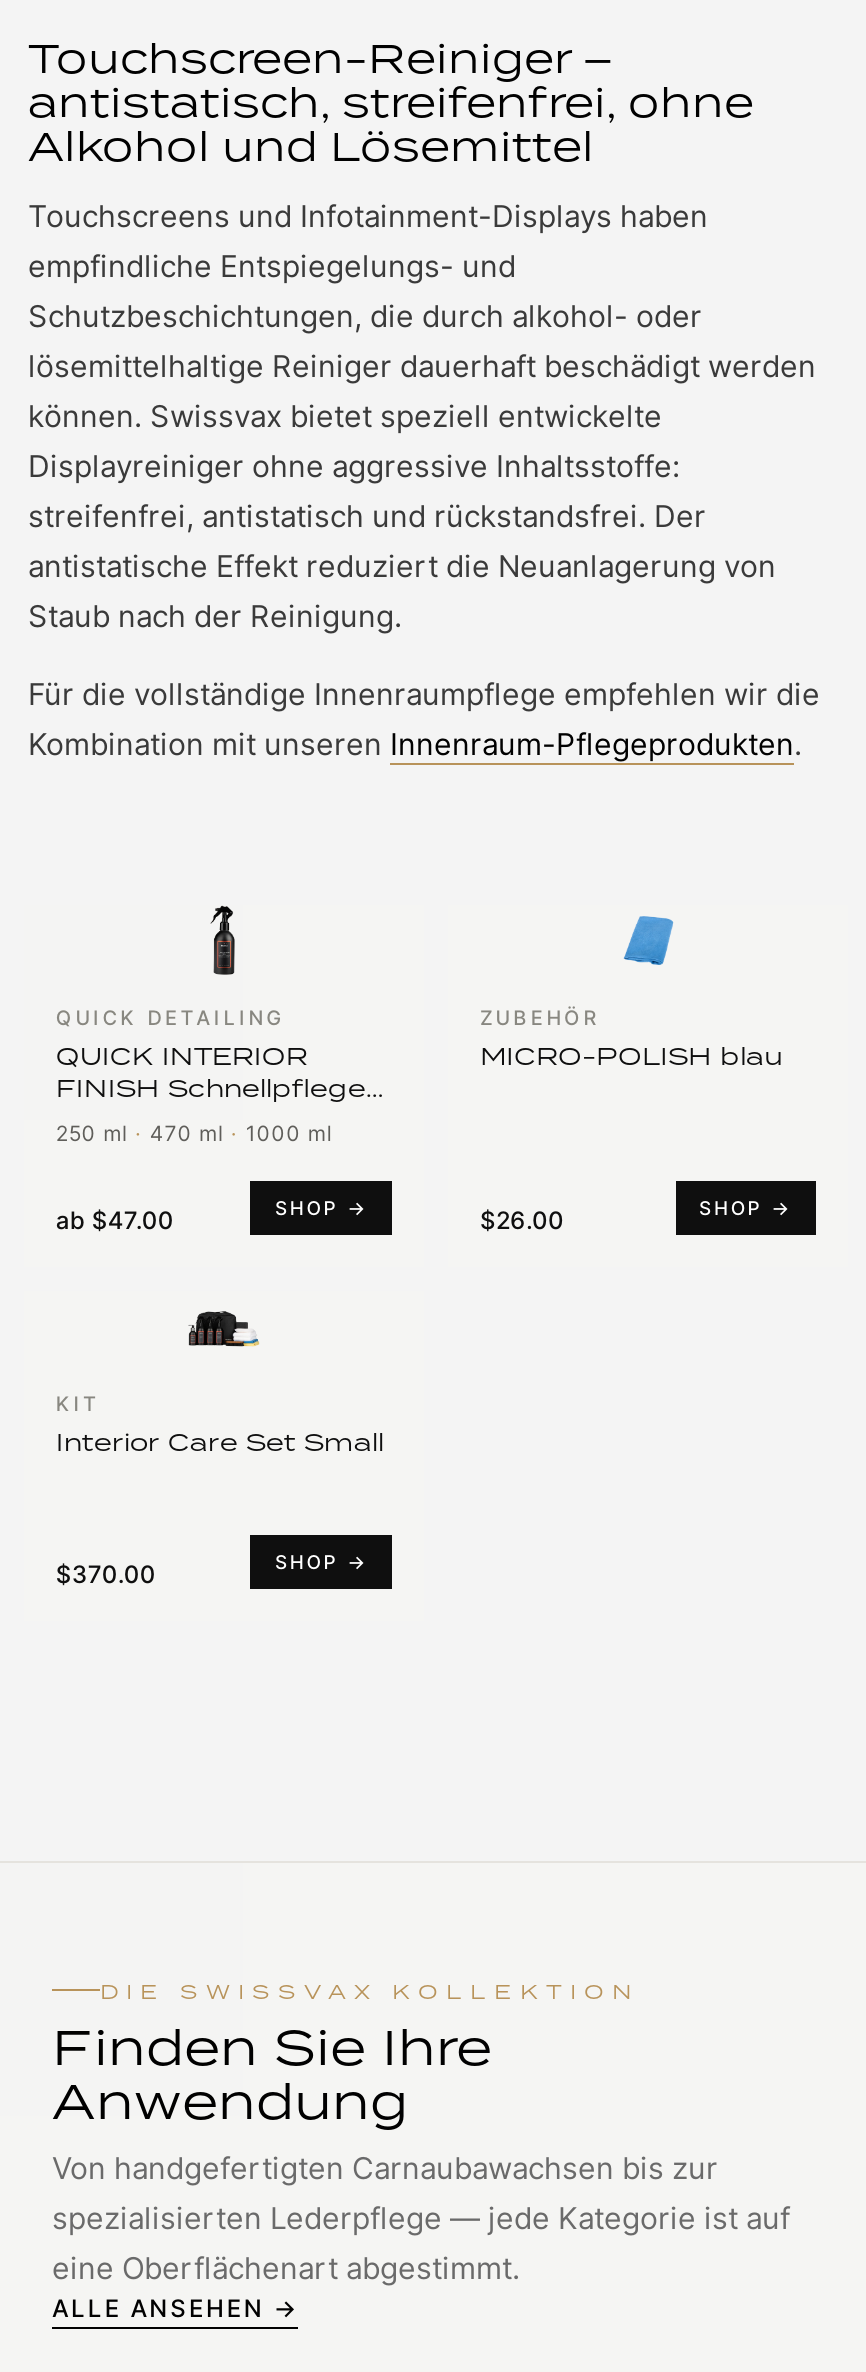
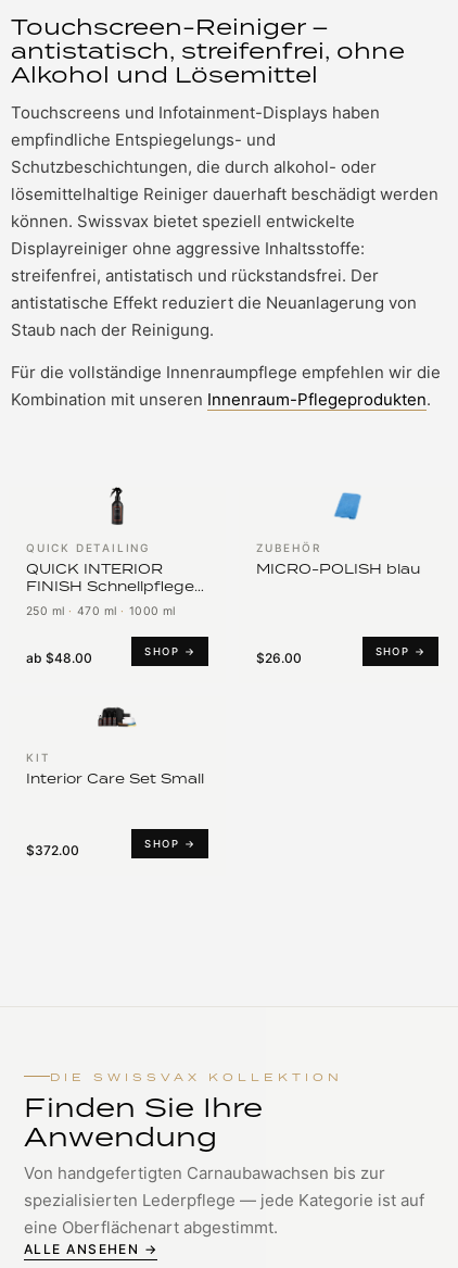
[56,1205,174,1235] ab $47.00 -> [26,650,92,666] ab $48.00
[56,1559,156,1589] $370.00 -> [26,842,79,858] $372.00

